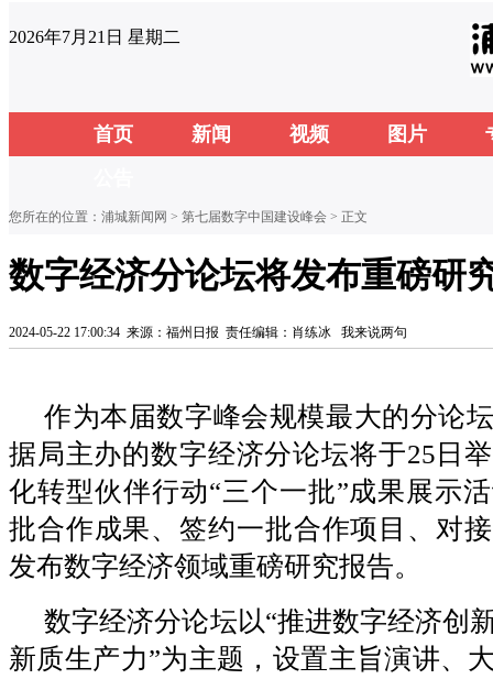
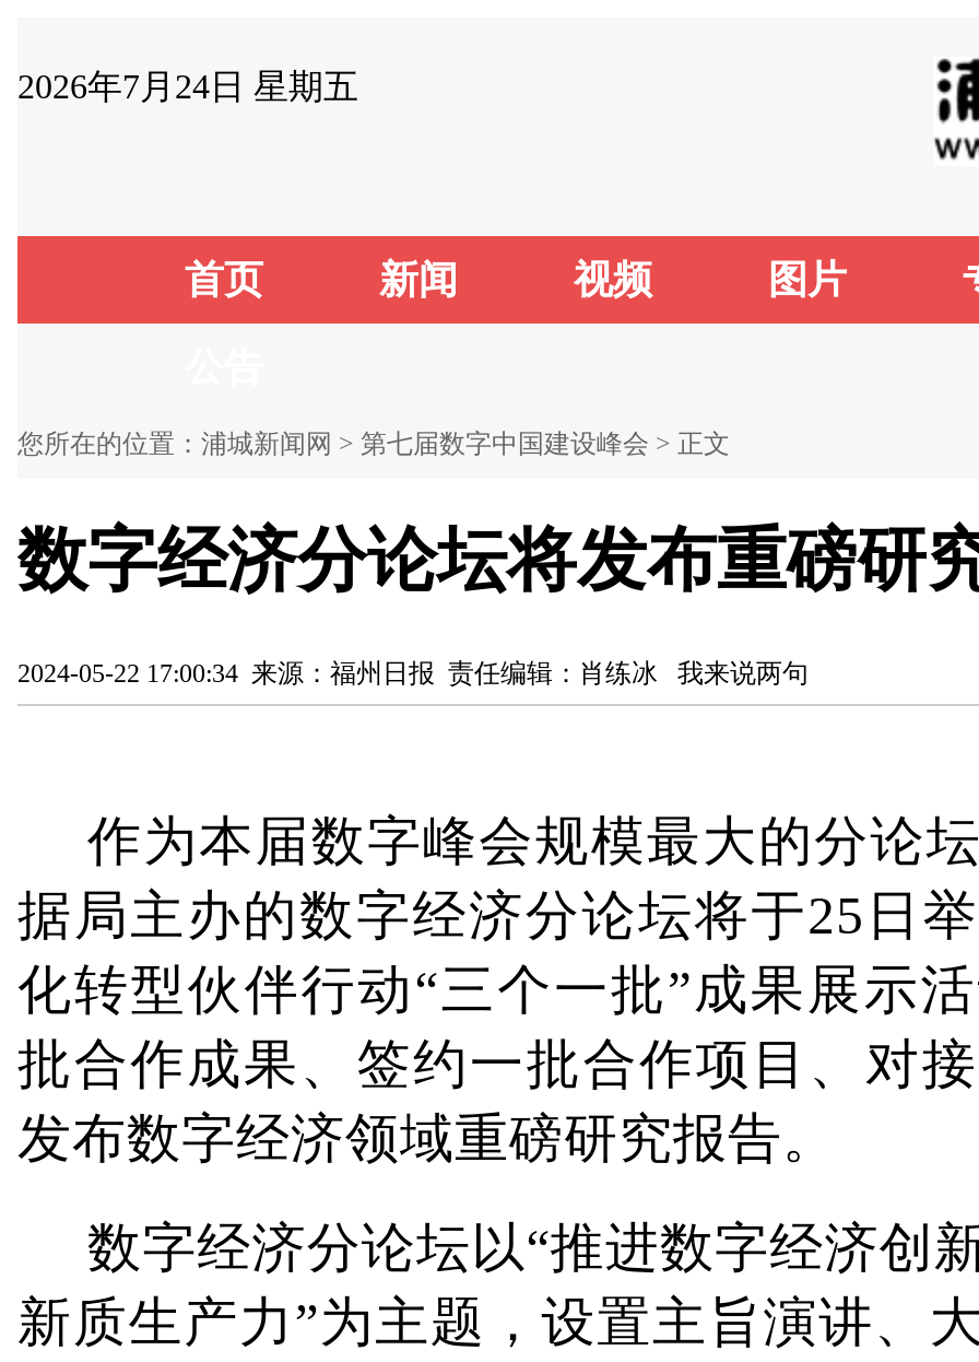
[9,28,180,46] 2026年7月21日 星期二 -> [17,68,358,105] 2026年7月24日 星期五

